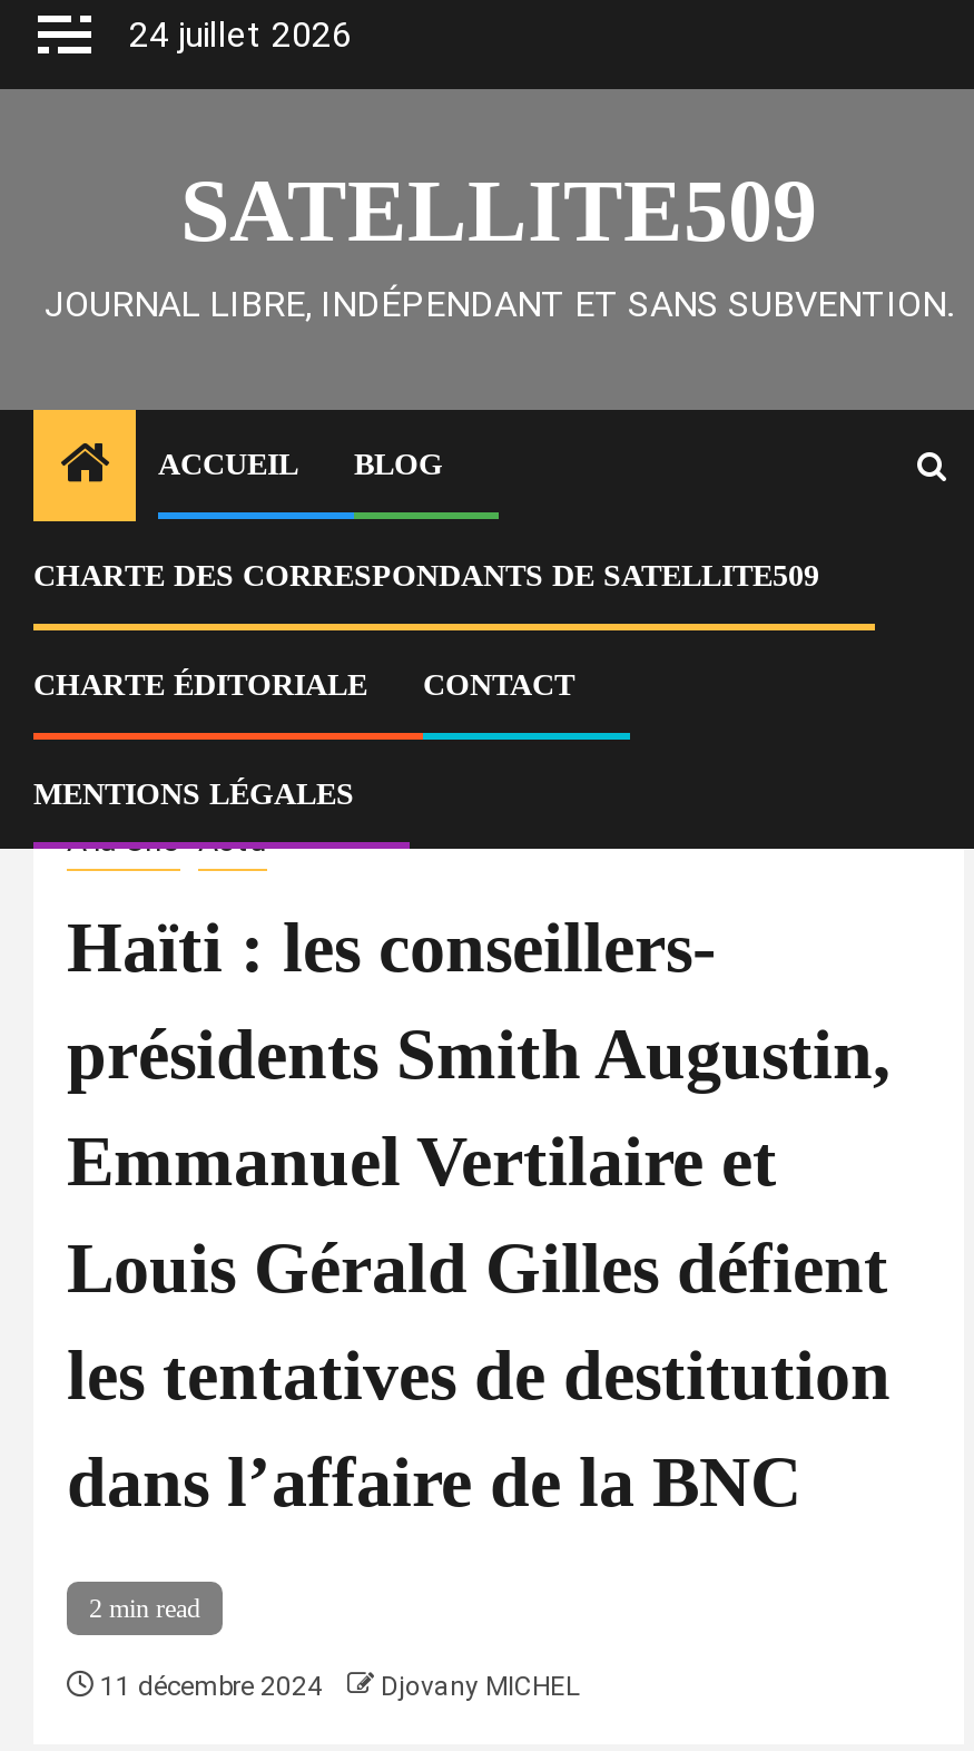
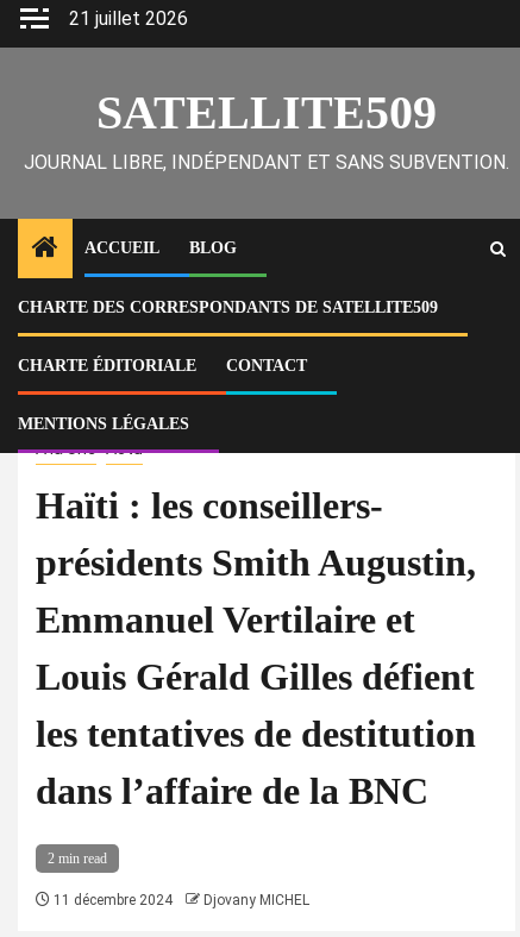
[129,13,352,56] 24 juillet 2026 -> [69,7,188,30] 21 juillet 2026

